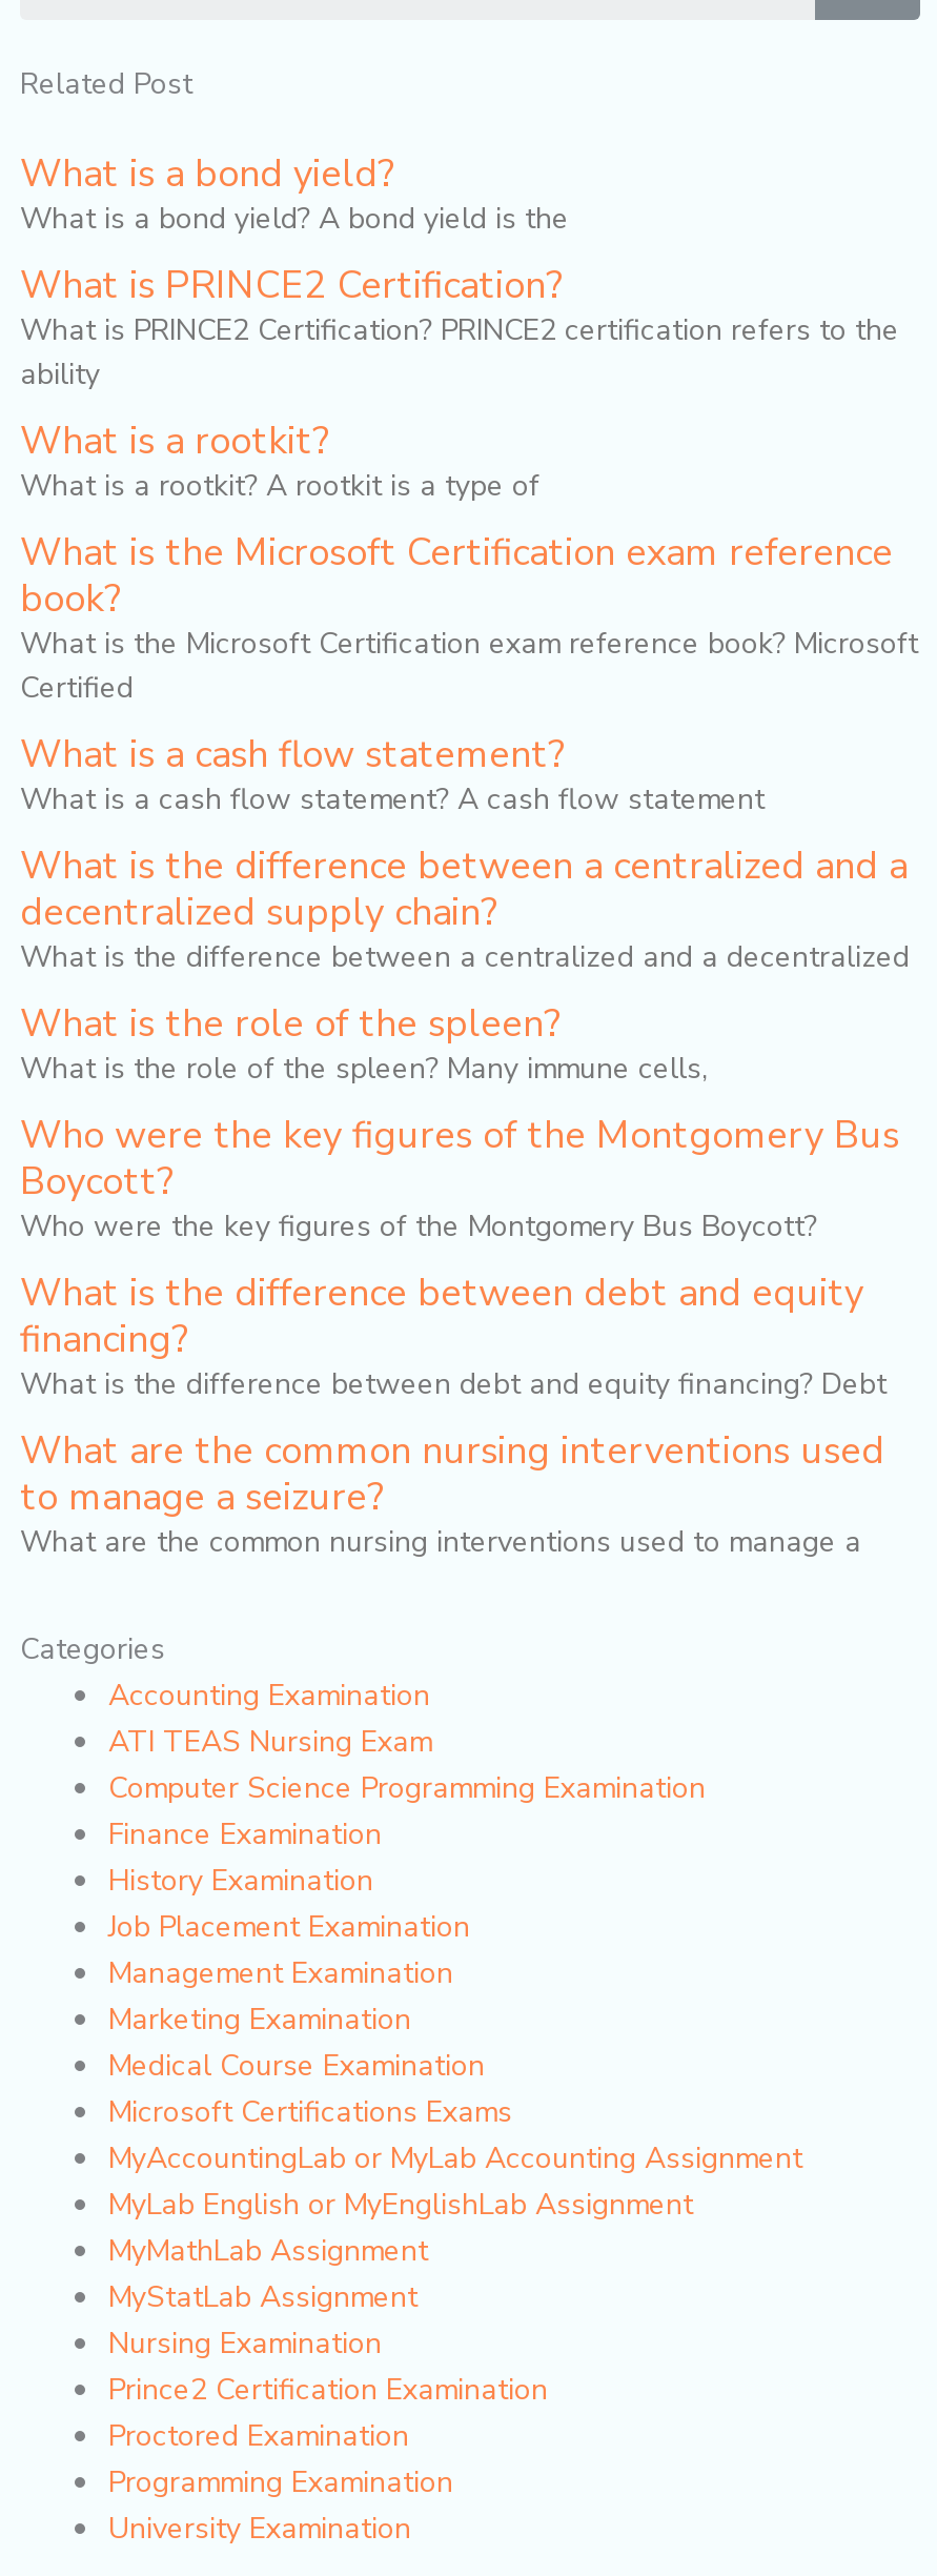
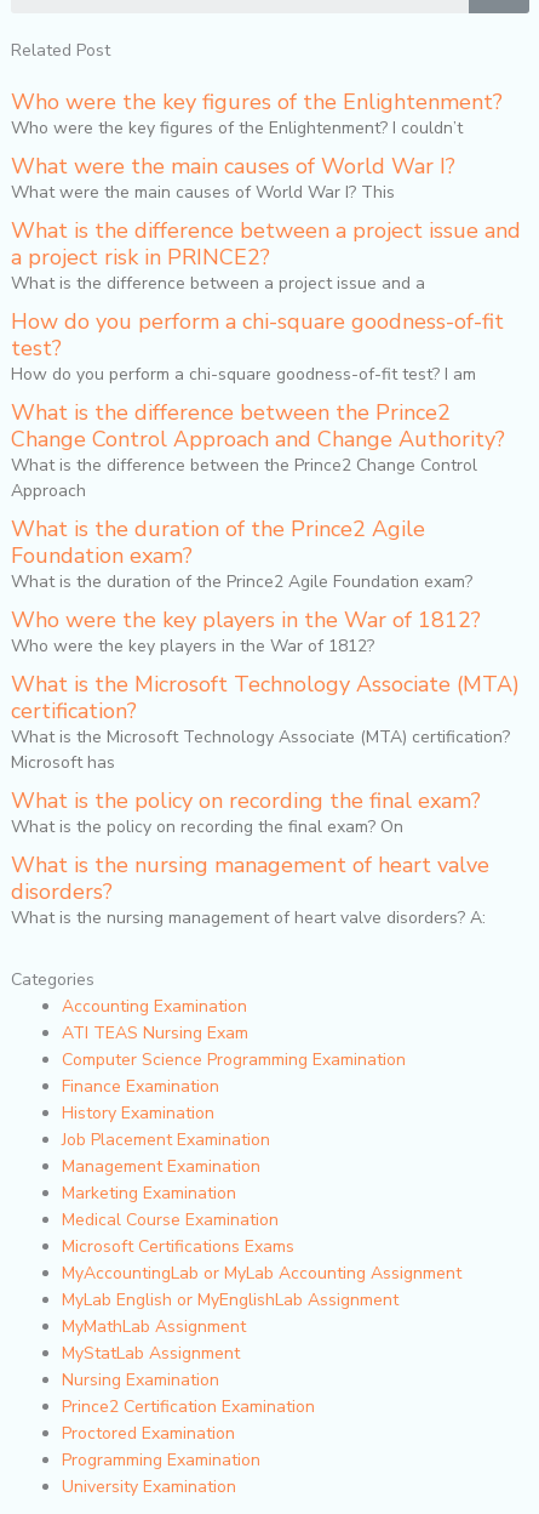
[20,148,918,1562] What is a bond yield? | What is a bond yield? A bond yield is the | What is PRINCE2 Certification? | What is PRINCE2 Certification? PRINCE2 certification refers to the | ability | What is a rootkit? | What is a rootkit? A rootkit is a type of | What is the Microsoft Certification exam reference | book? | What is the Microsoft Certification exam reference book? Microsoft | Certified | What is a cash flow statement? | What is a cash flow statement? A cash flow statement | What is the difference between a centralized and a | decentralized supply chain? | What is the difference between a centralized and a decentralized | What is the role of the spleen? | What is the role of the spleen? Many immune cells, | Who were the key figures of the Montgomery Bus | Boycott? | Who were the key figures of the Montgomery Bus Boycott? | What is the difference between debt and equity | financing? | What is the difference between debt and equity financing? Debt | What are the common nursing interventions used | to manage a seizure? | What are the common nursing interventions used to manage a -> [11,87,521,929] Who were the key figures of the Enlightenment? | Who were the key figures of the Enlightenment? I couldn’t | What were the main causes of World War I? | What were the main causes of World War I? This | What is the difference between a project issue and | a project risk in PRINCE2? | What is the difference between a project issue and a | How do you perform a chi-square goodness-of-fit | test? | How do you perform a chi-square goodness-of-fit test? I am | What is the difference between the Prince2 | Change Control Approach and Change Authority? | What is the difference between the Prince2 Change Control | Approach | What is the duration of the Prince2 Agile | Foundation exam? | What is the duration of the Prince2 Agile Foundation exam? | Who were the key players in the War of 1812? | Who were the key players in the War of 1812? | What is the Microsoft Technology Associate (MTA) | certification? | What is the Microsoft Technology Associate (MTA) certification? | Microsoft has | What is the policy on recording the final exam? | What is the policy on recording the final exam? On | What is the nursing management of heart valve | disorders? | What is the nursing management of heart valve disorders? A:

